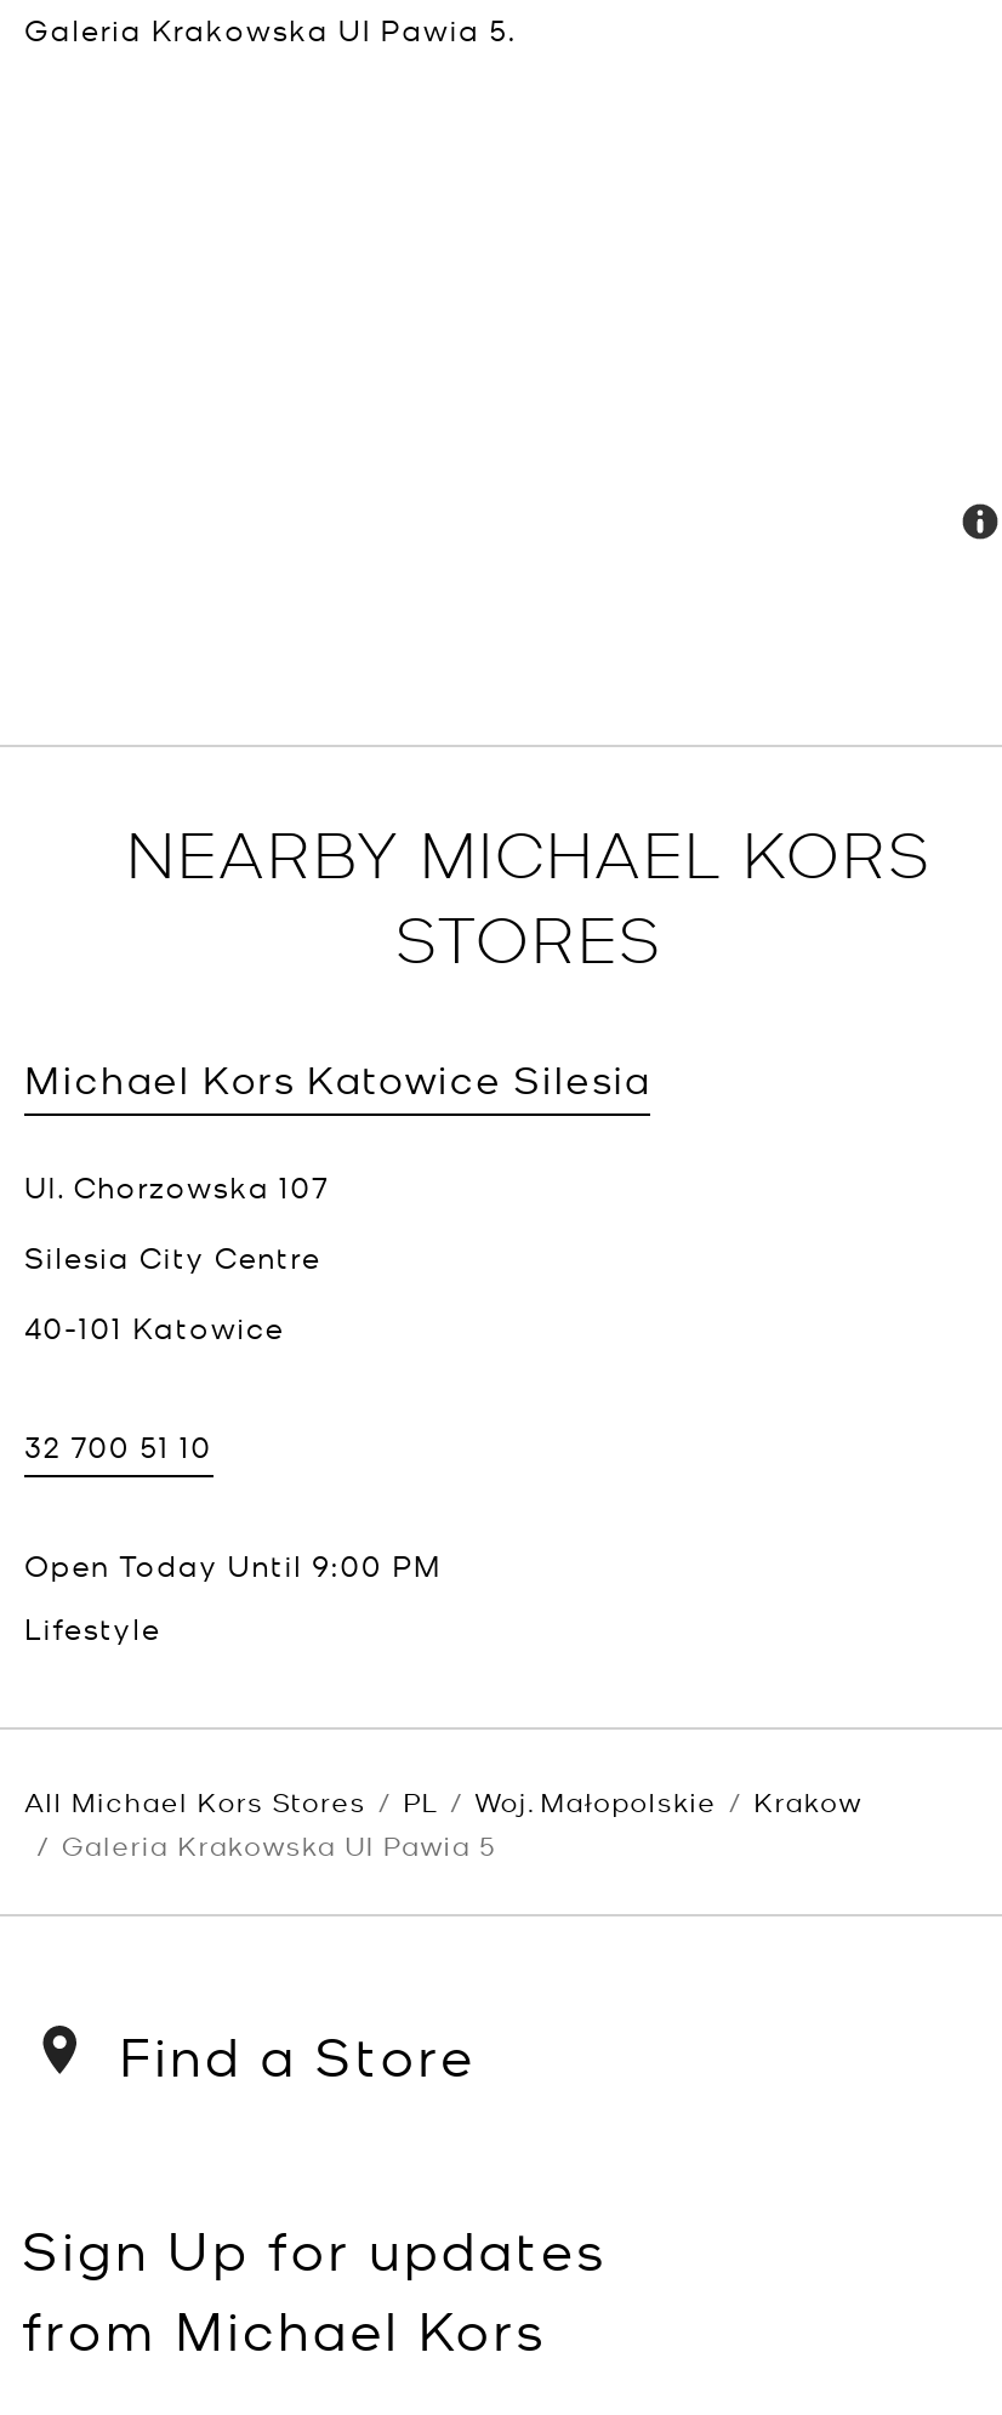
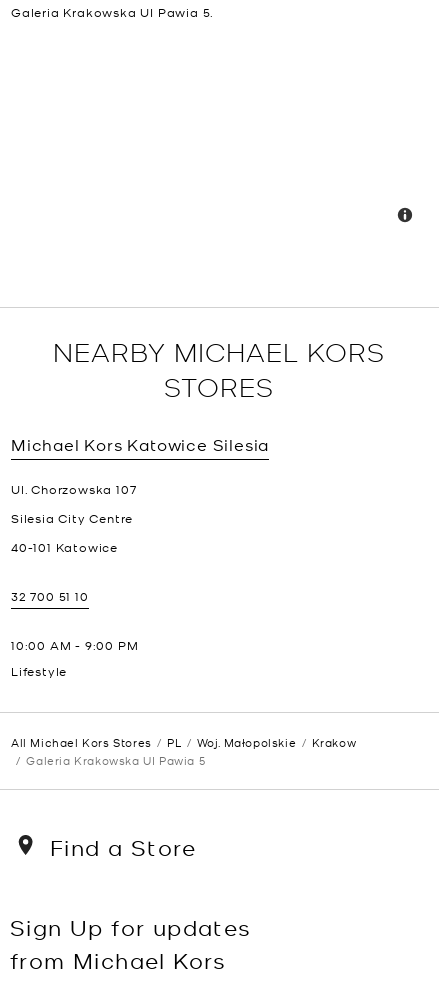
[24,1546,442,1585] Open Today Until 9:00 PM -> [11,637,138,653] 10:00 AM - 9:00 PM

